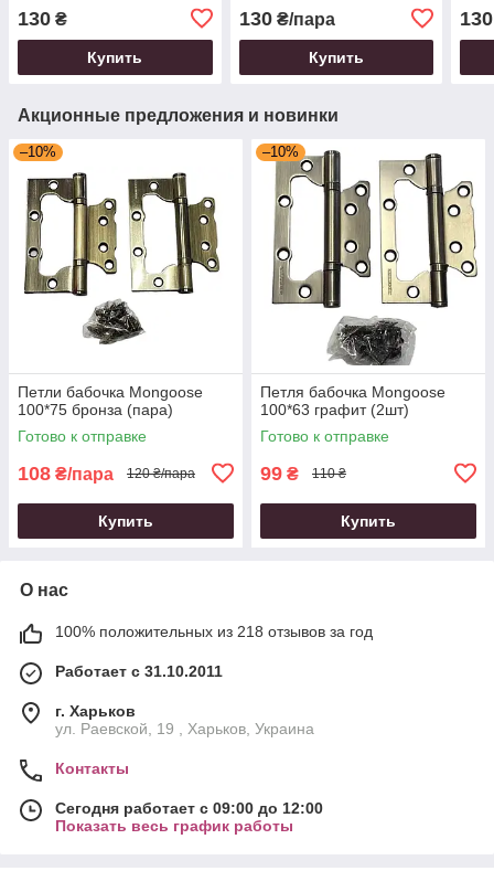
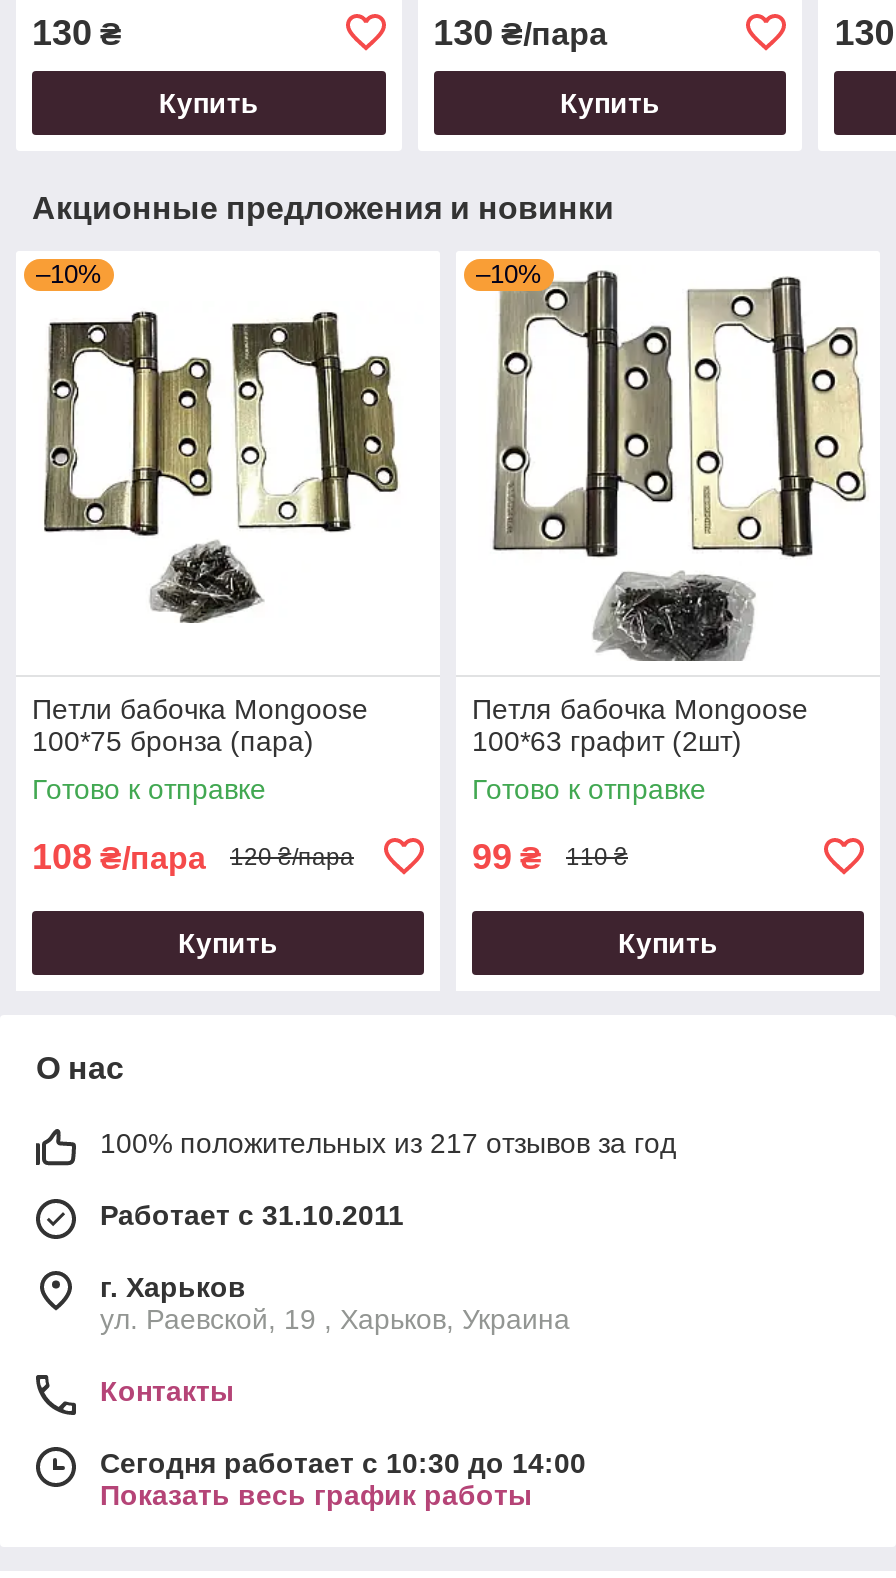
[55,622,373,640] 100% положительных из 218 отзывов за год -> [100,1127,676,1159] 100% положительных из 217 отзывов за год
[55,799,323,817] Сегодня работает с 09:00 до 12:00 -> [100,1447,586,1479] Сегодня работает с 10:30 до 14:00

